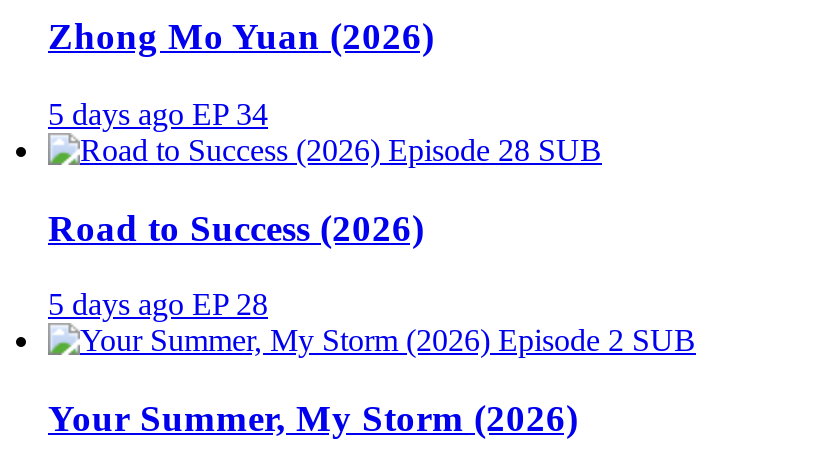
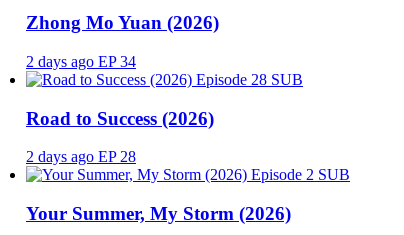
[48,97,268,131] 5 days ago EP 34 -> [26,53,136,70] 2 days ago EP 34
[48,288,268,322] 5 days ago EP 28 -> [26,148,136,165] 2 days ago EP 28

